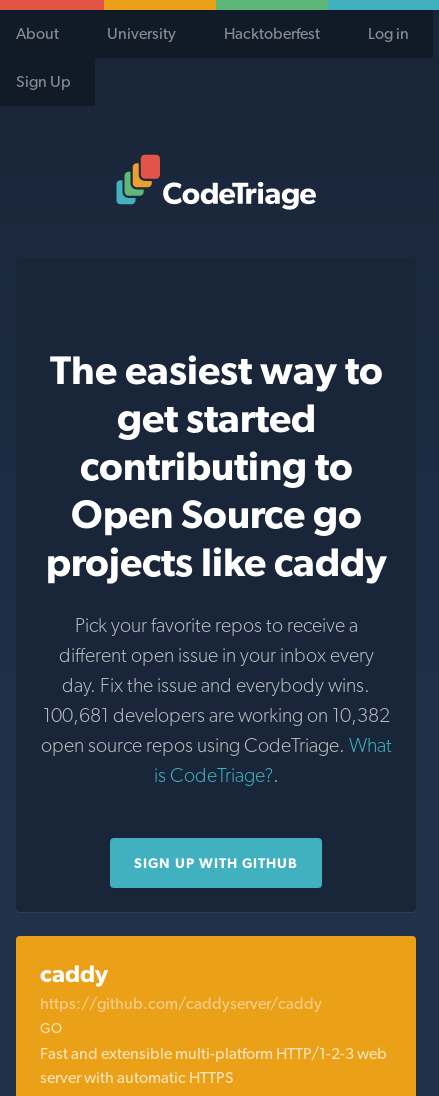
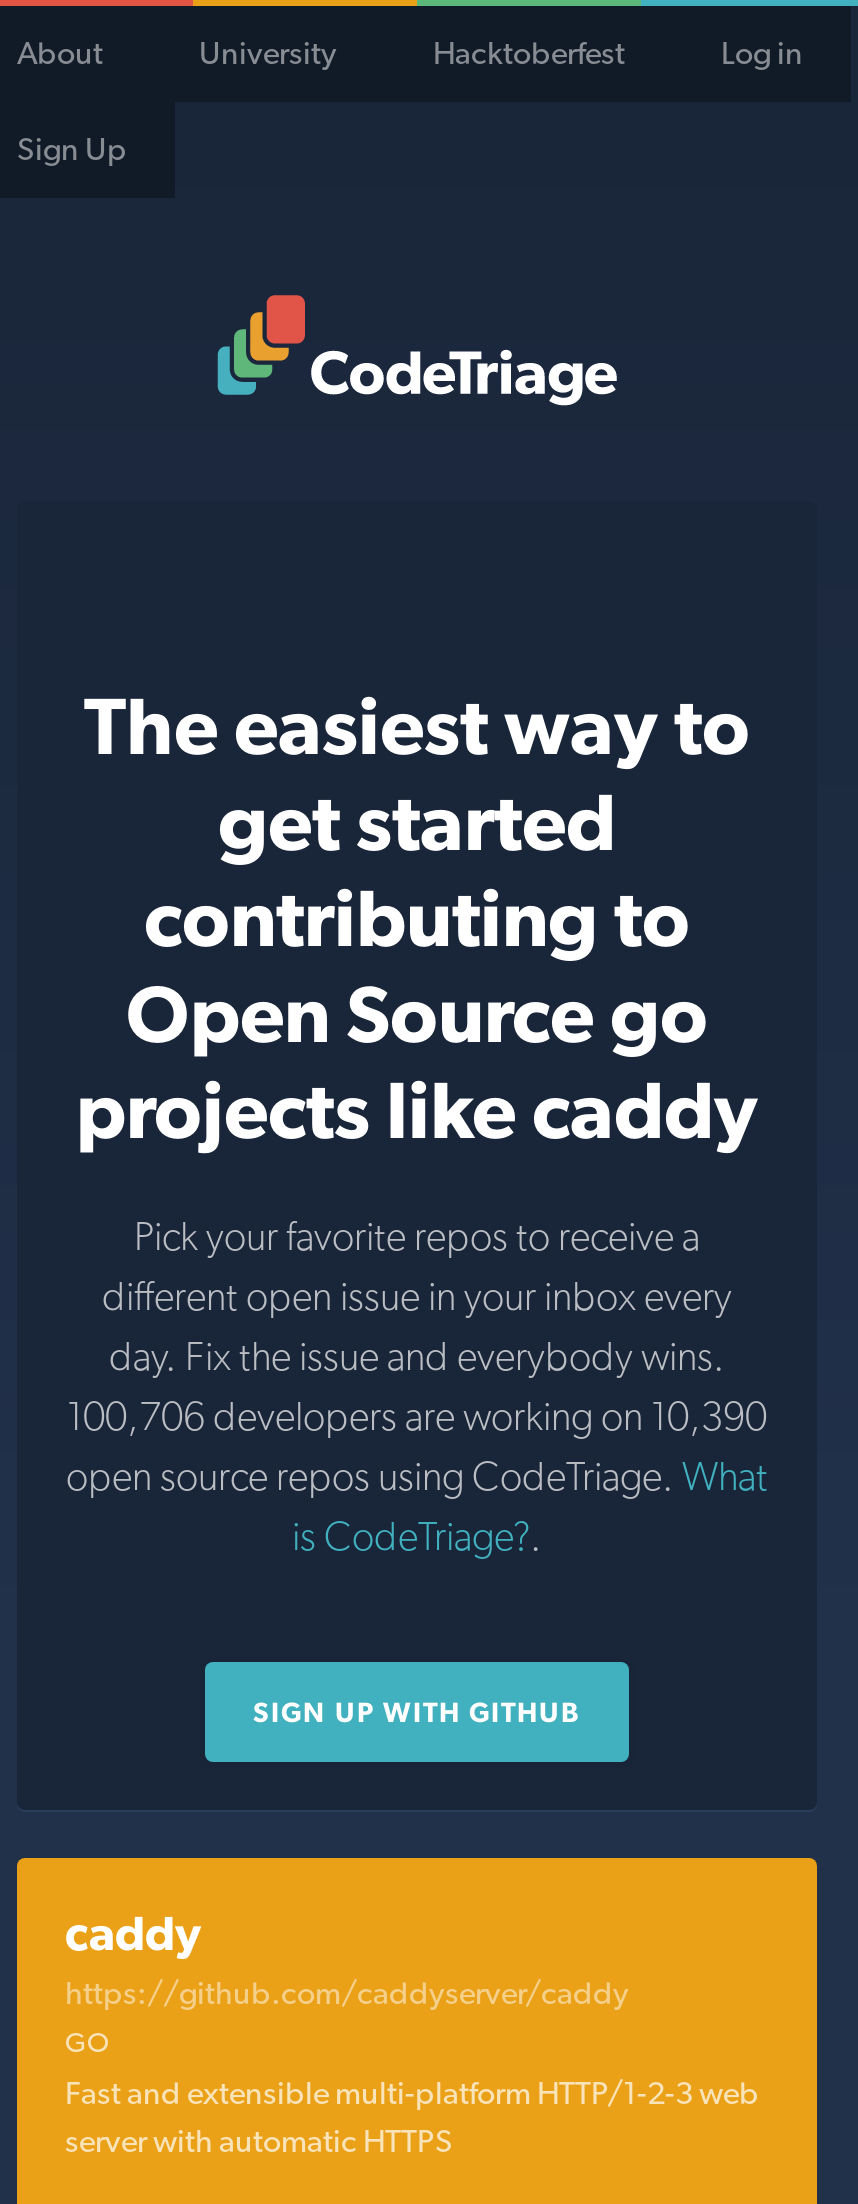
[42,703,389,727] 100,681 developers are working on 10,382 -> [67,1392,767,1440] 100,706 developers are working on 10,390

